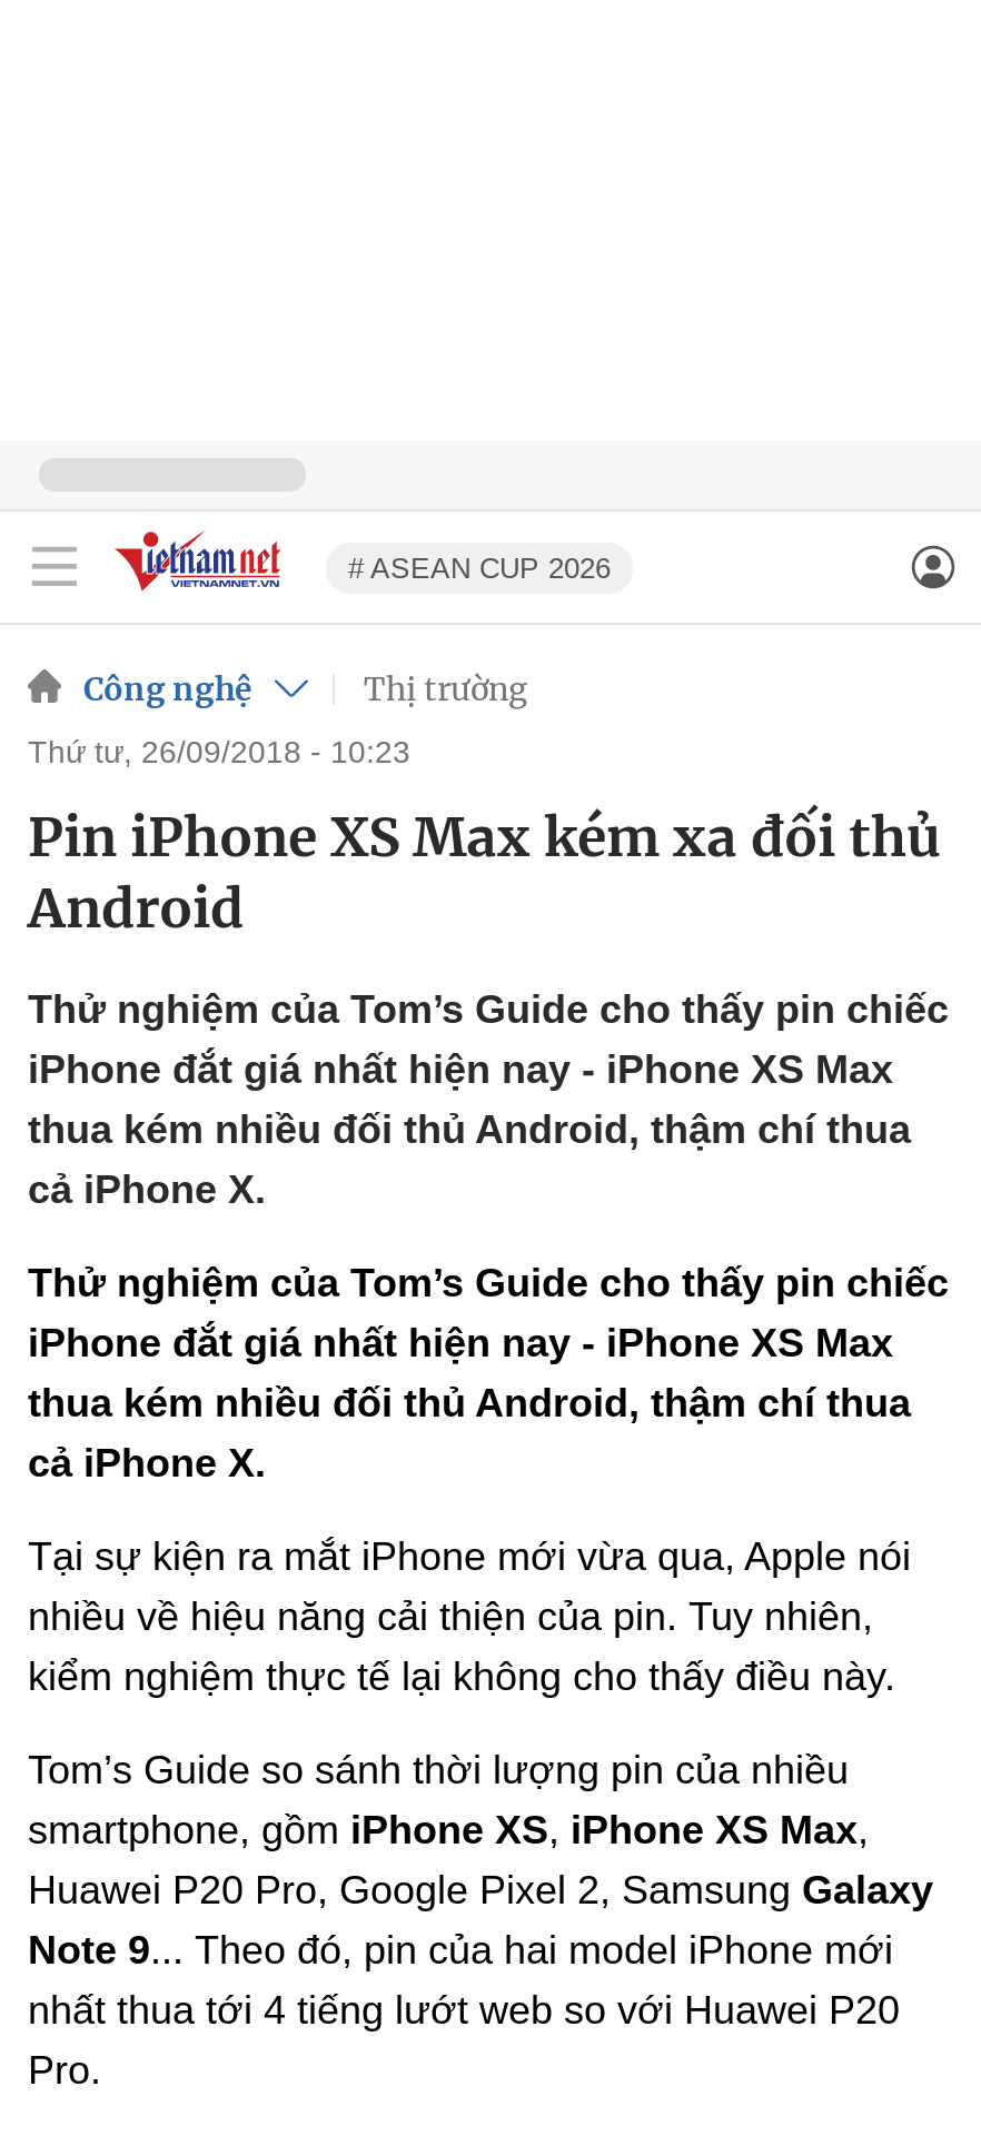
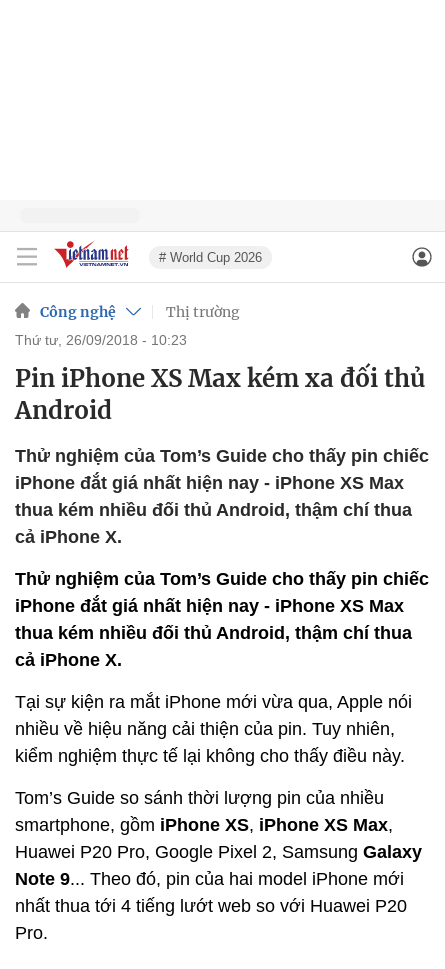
[348,550,611,584] # ASEAN CUP 2026 -> [159,249,262,264] # World Cup 2026

